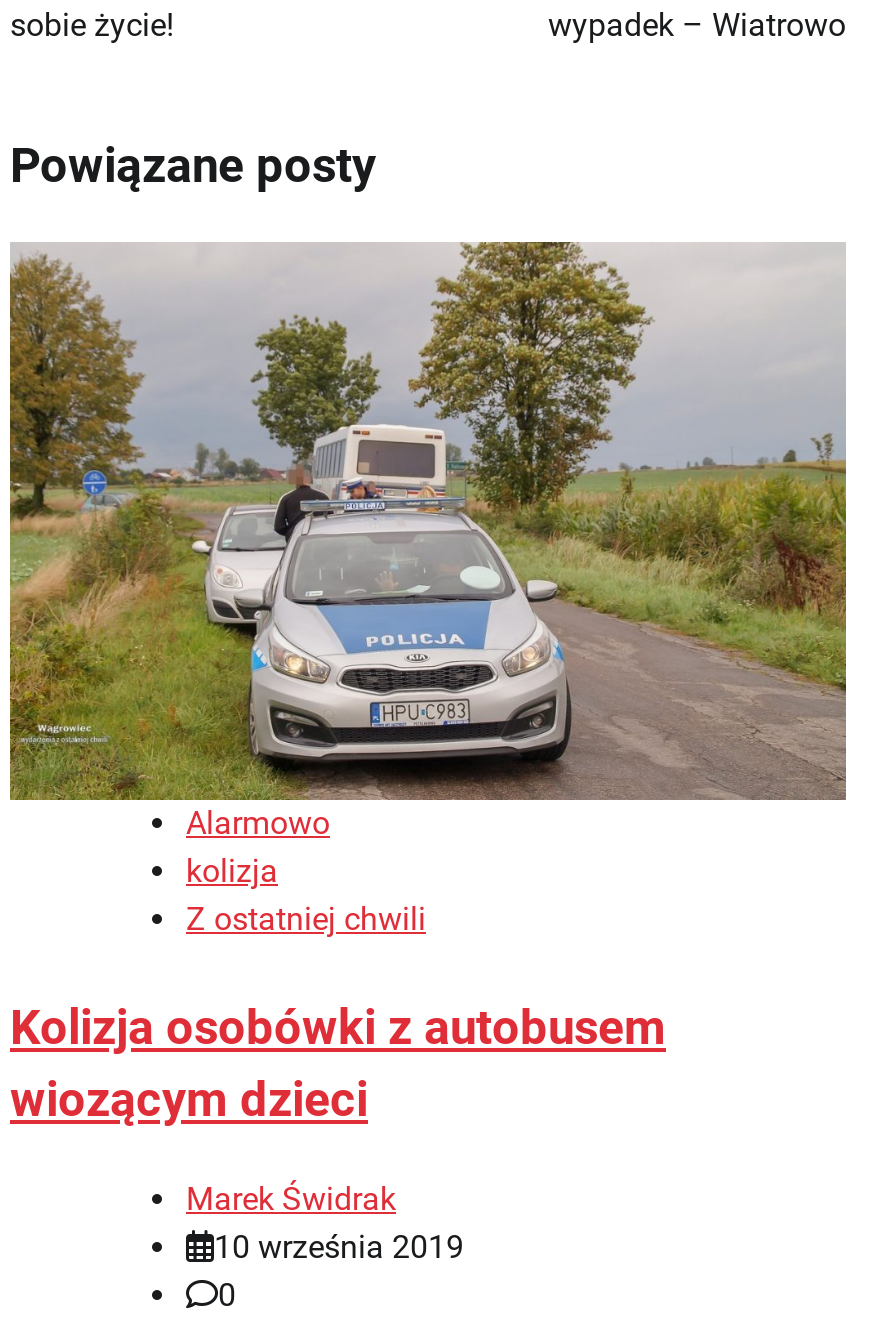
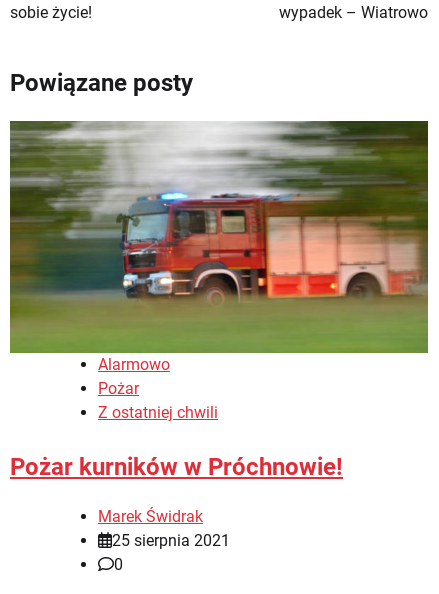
[10,242,846,890] [image] | kolizja -> [10,121,429,398] [image] | Pożar
[10,1000,666,1128] Kolizja osobówki z autobusem | wiozącym dzieci -> [10,453,343,481] Pożar kurników w Próchnowie!
[214,1228,464,1266] 10 września 2019 -> [112,531,230,550] 25 sierpnia 2021

